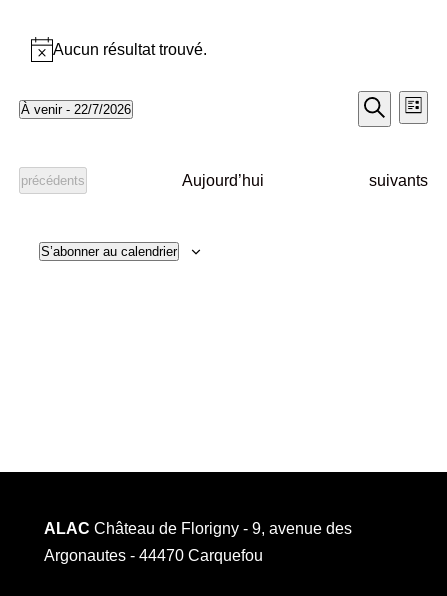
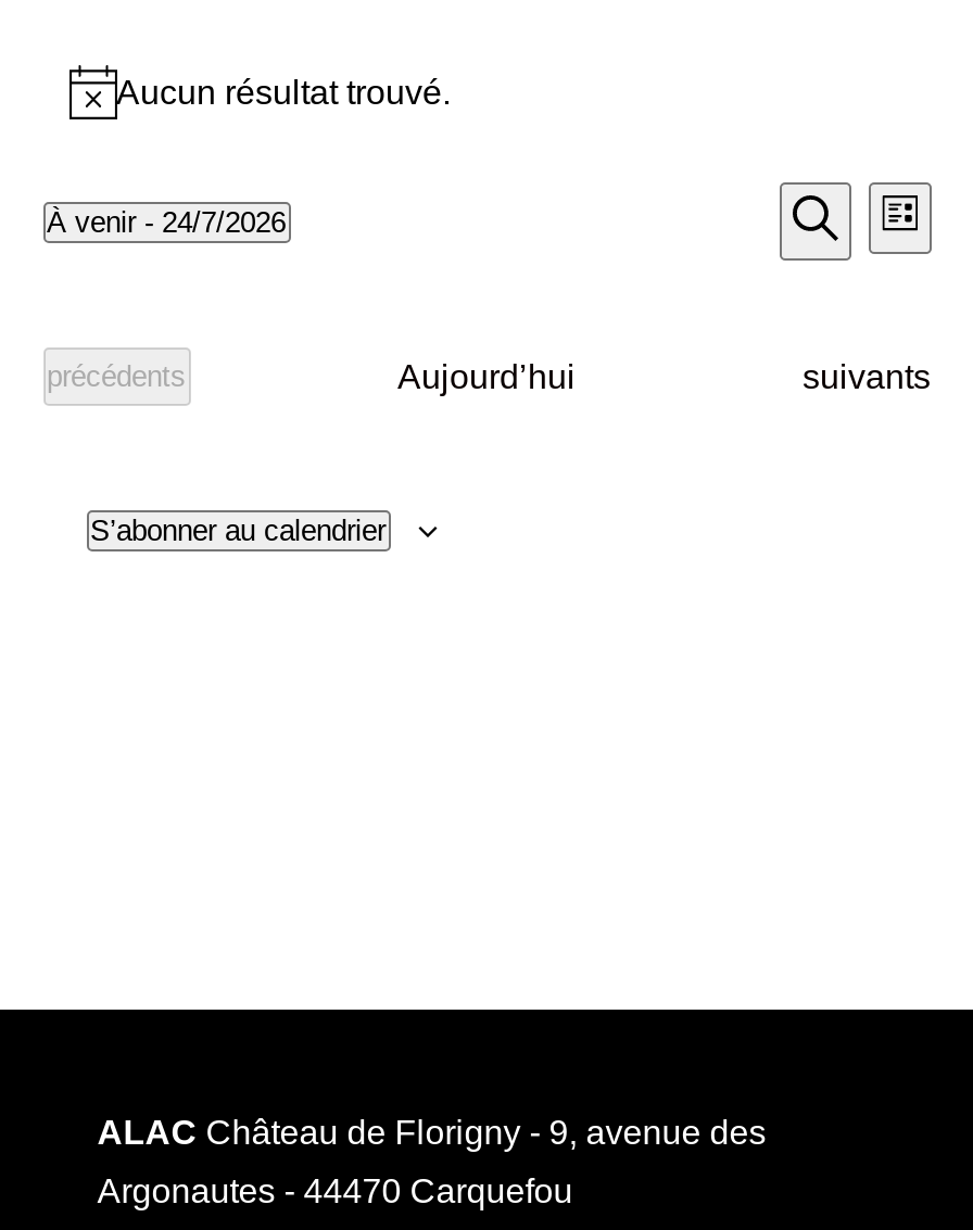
[20,101,130,116] À venir-22/7/2026 -> [47,205,286,238] À venir-24/7/2026

